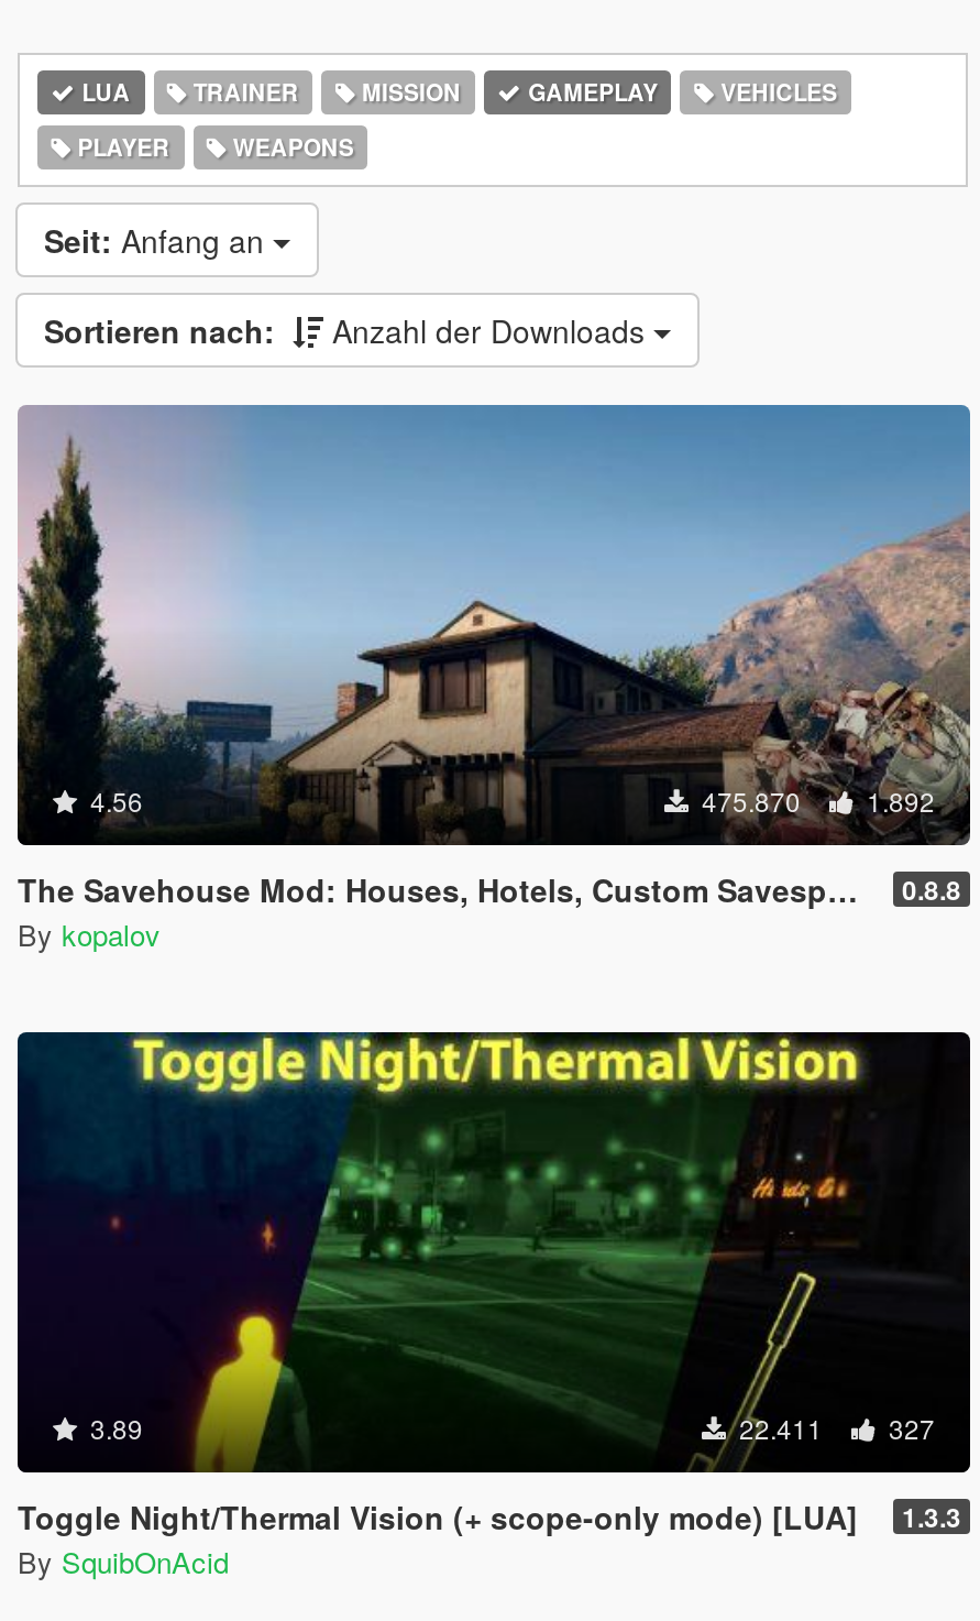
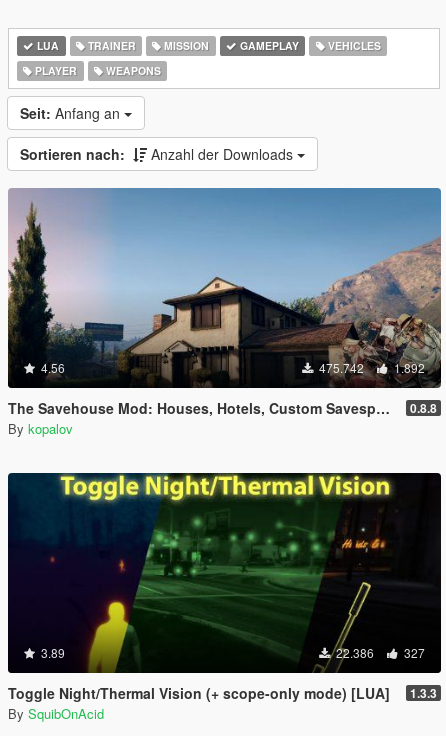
[695,781,935,819] 475.870 1.892 -> [316,359,425,376] 475.742 1.892
[733,1409,935,1446] 22.411 327 -> [333,644,425,661] 22.386 327

